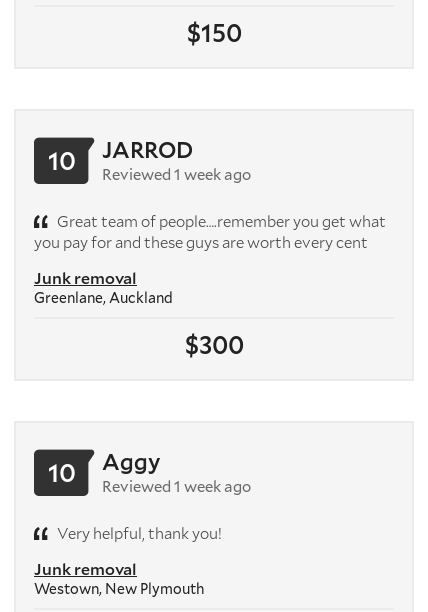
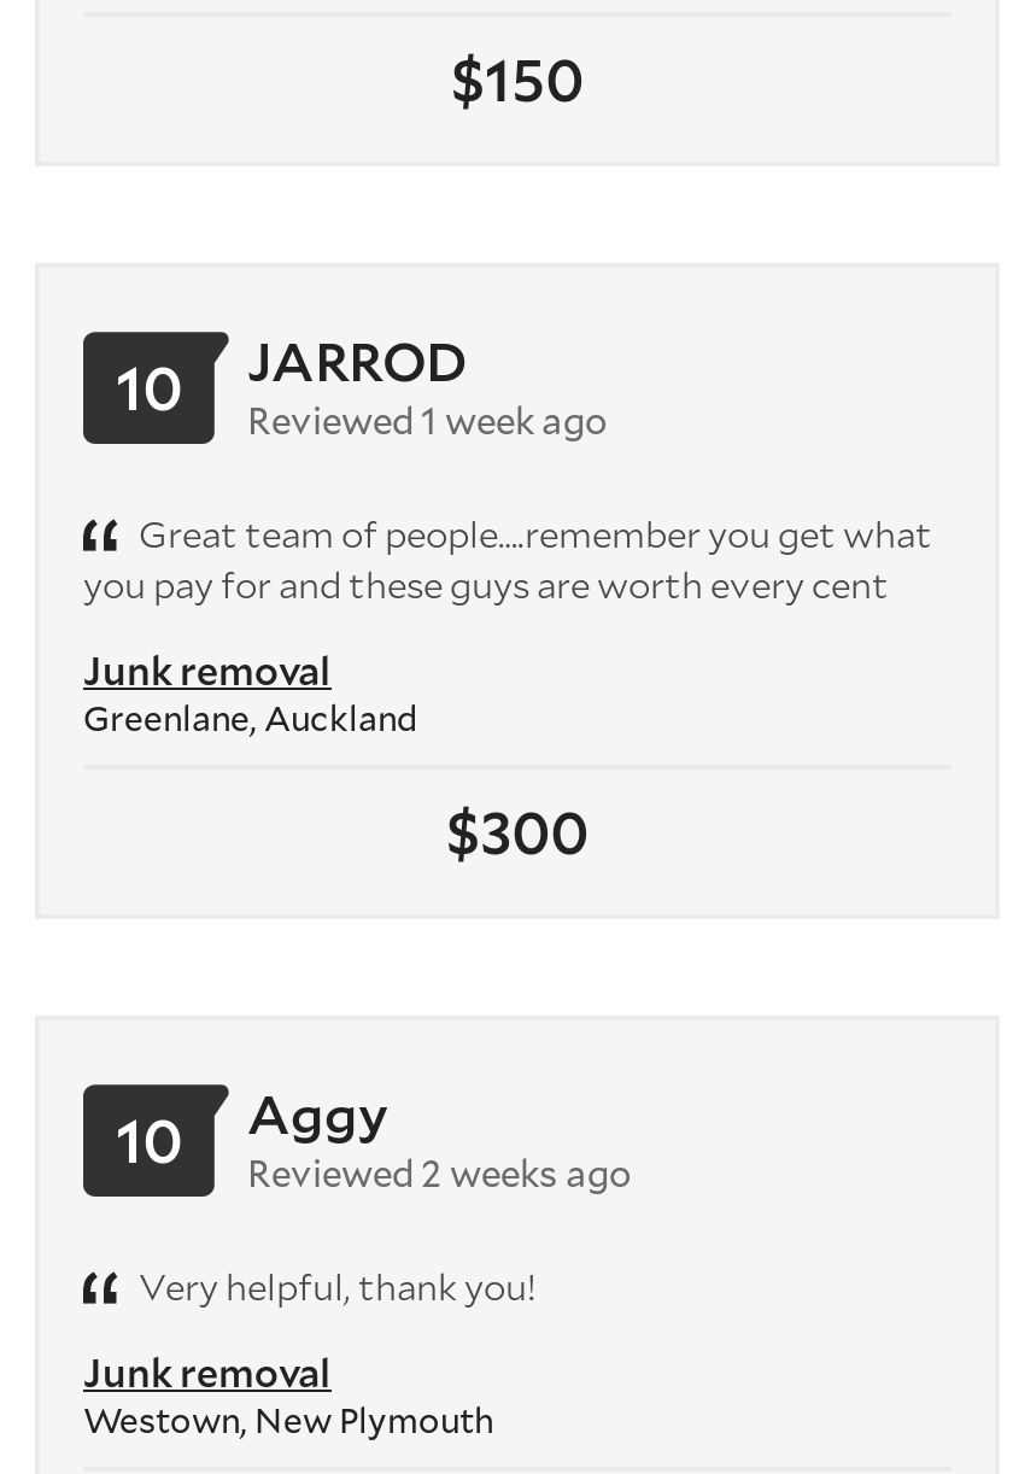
[102,476,251,496] Reviewed 1 week ago -> [247,1148,631,1197] Reviewed 2 weeks ago

